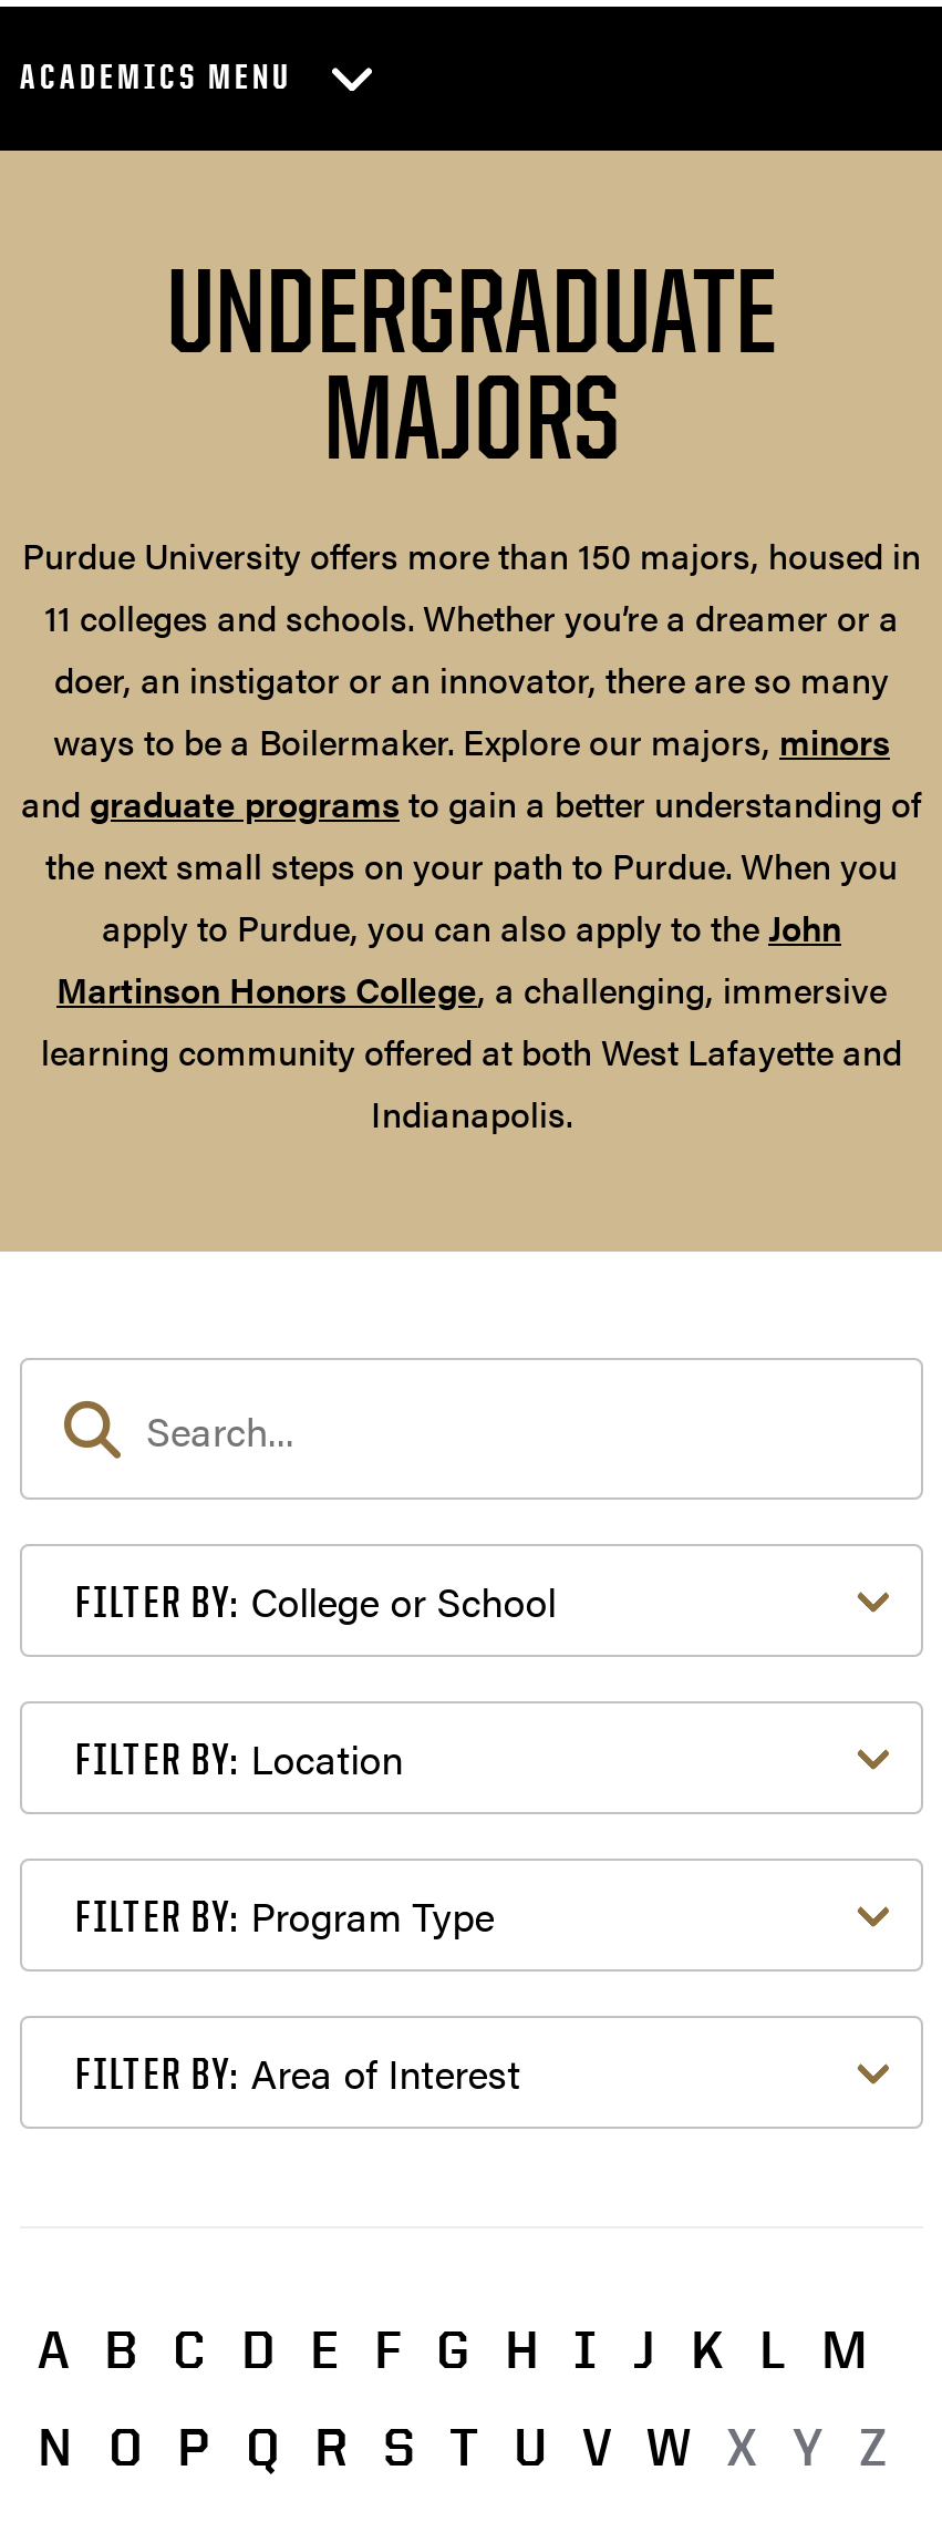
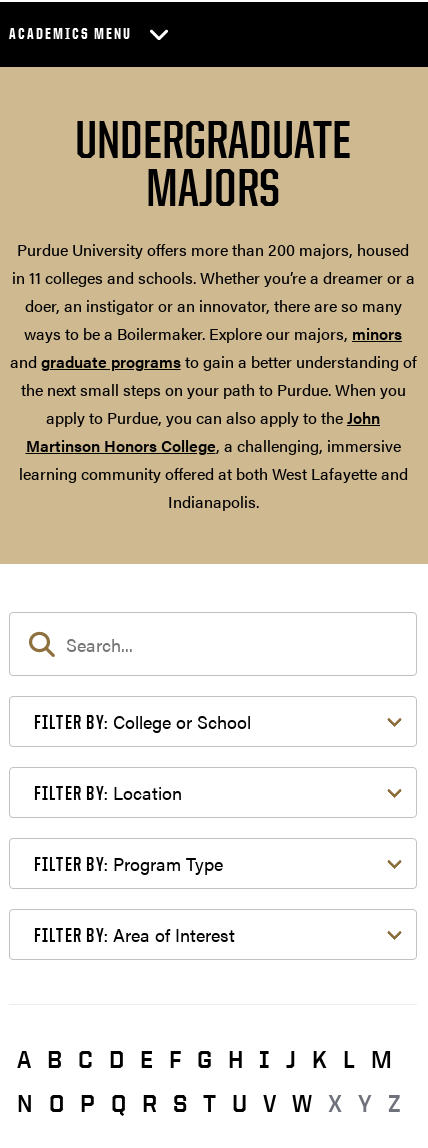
[22,530,921,643] Purdue University offers more than 150 majors, housed in | 11 colleges and schools. Whether you’re a dreamer or a -> [11,238,414,289] Purdue University offers more than 200 majors, housed | in 11 colleges and schools. Whether you’re a dreamer or a

